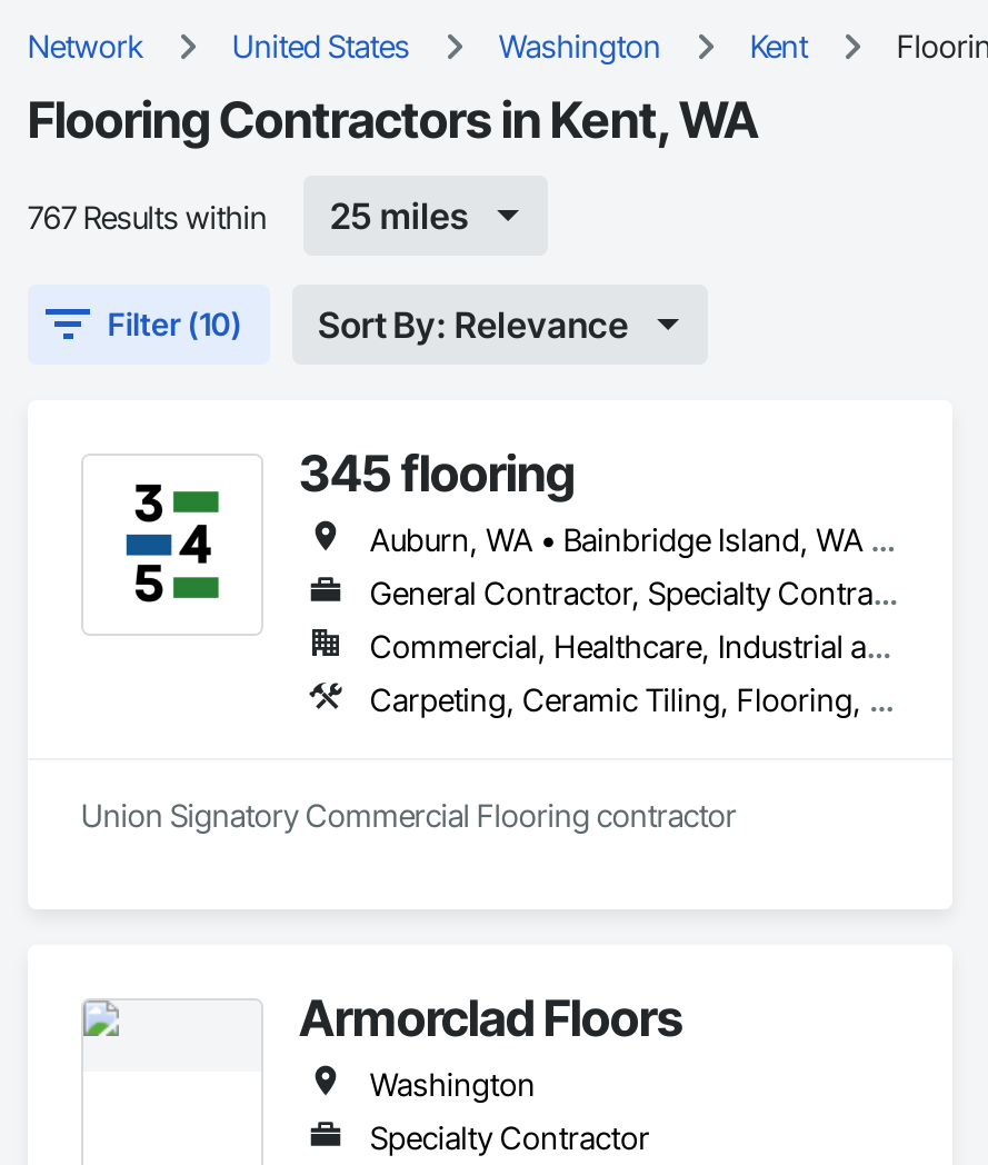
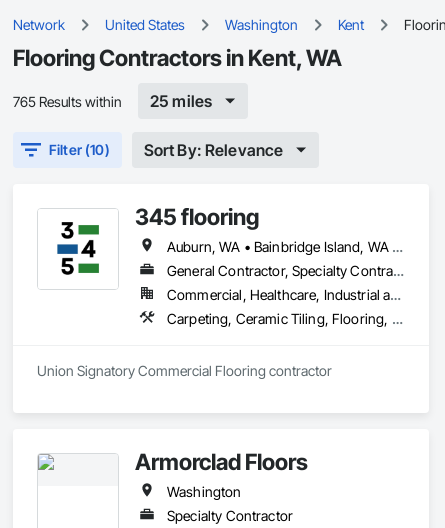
[28,197,268,235] 767 Results within -> [13,92,122,109] 765 Results within

